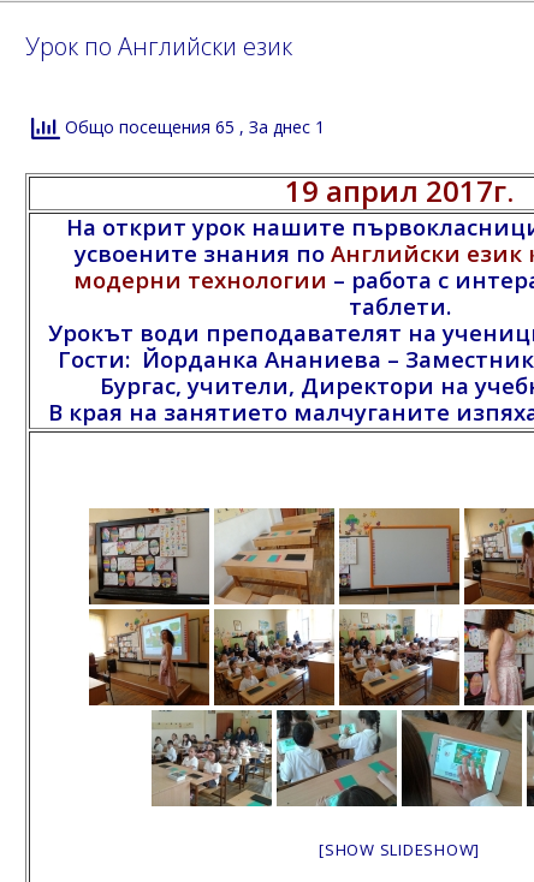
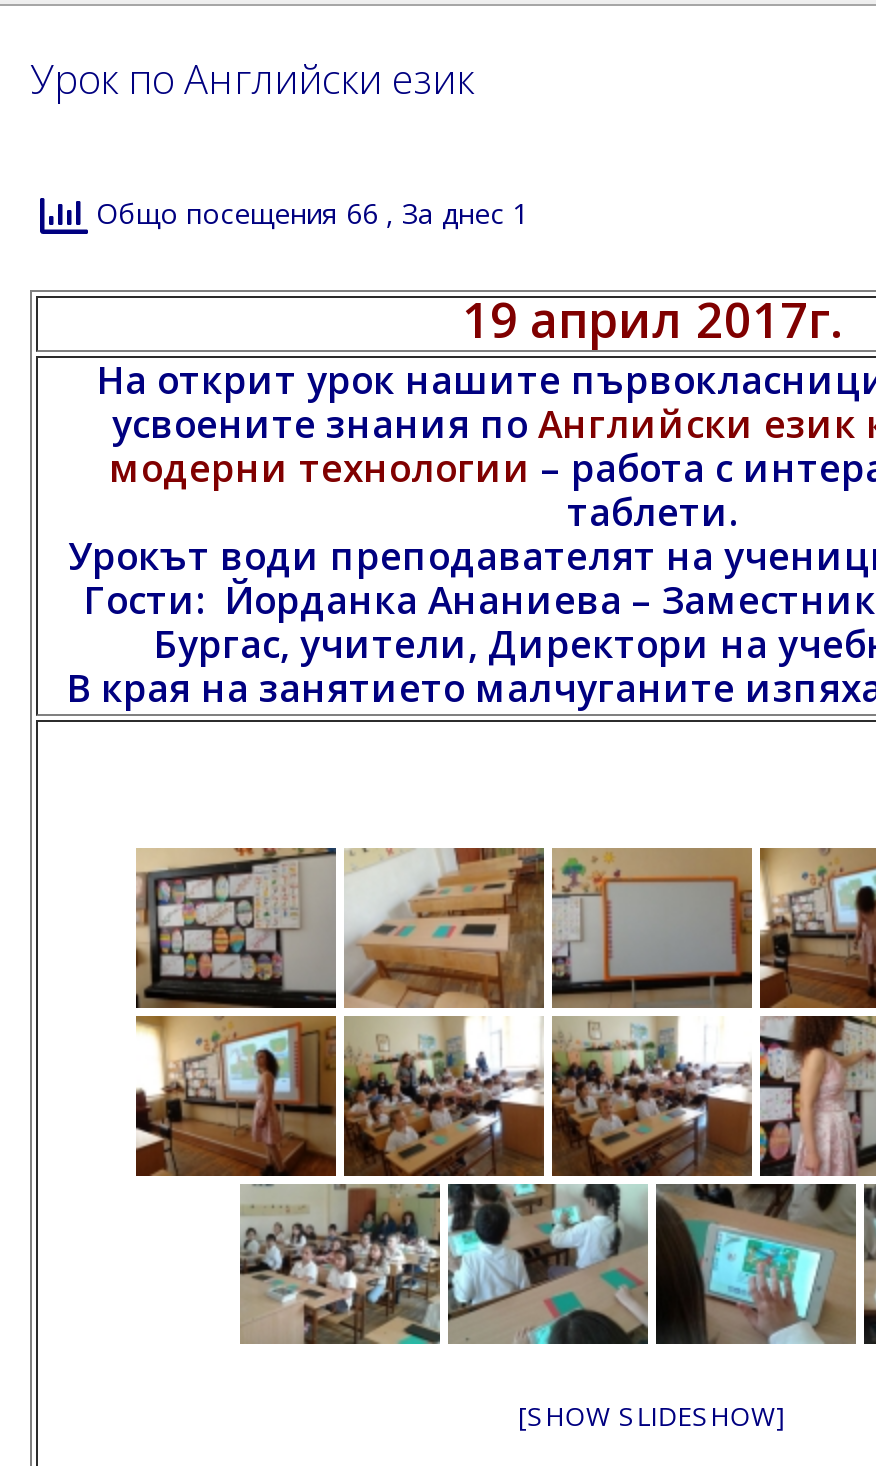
[60,115,325,138] Общо посещения 65, За днес 1 -> [88,194,528,232] Общо посещения 66, За днес 1

